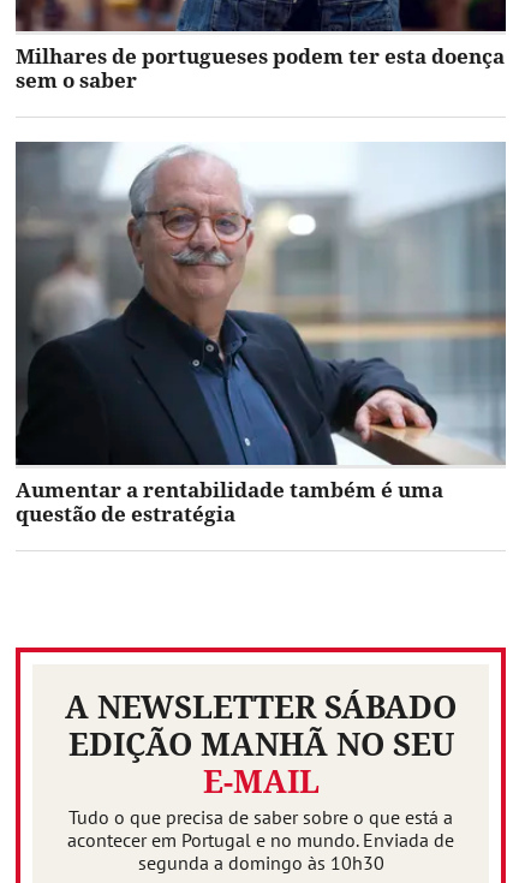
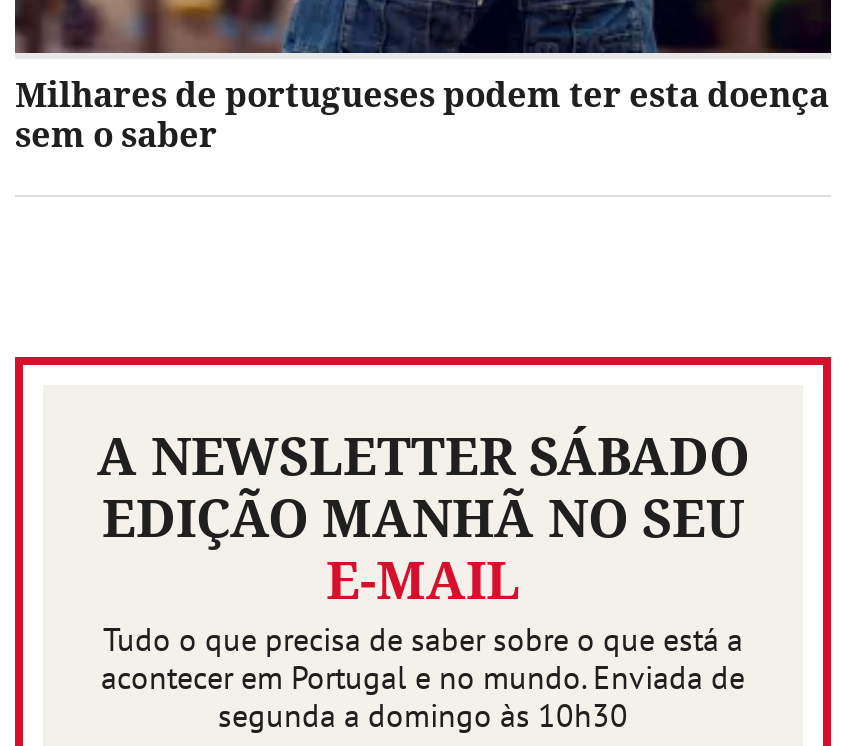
[16,141,507,527] [image] | Aumentar a rentabilidade também é uma | questão de estratégia -> none

